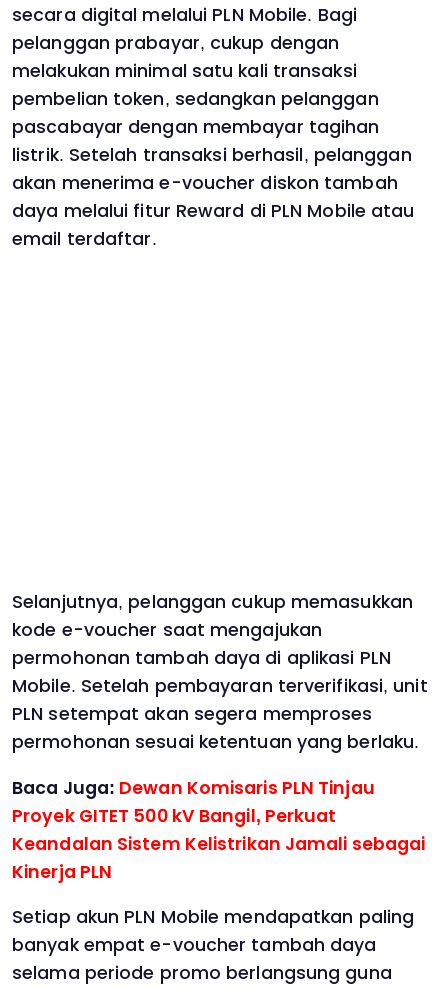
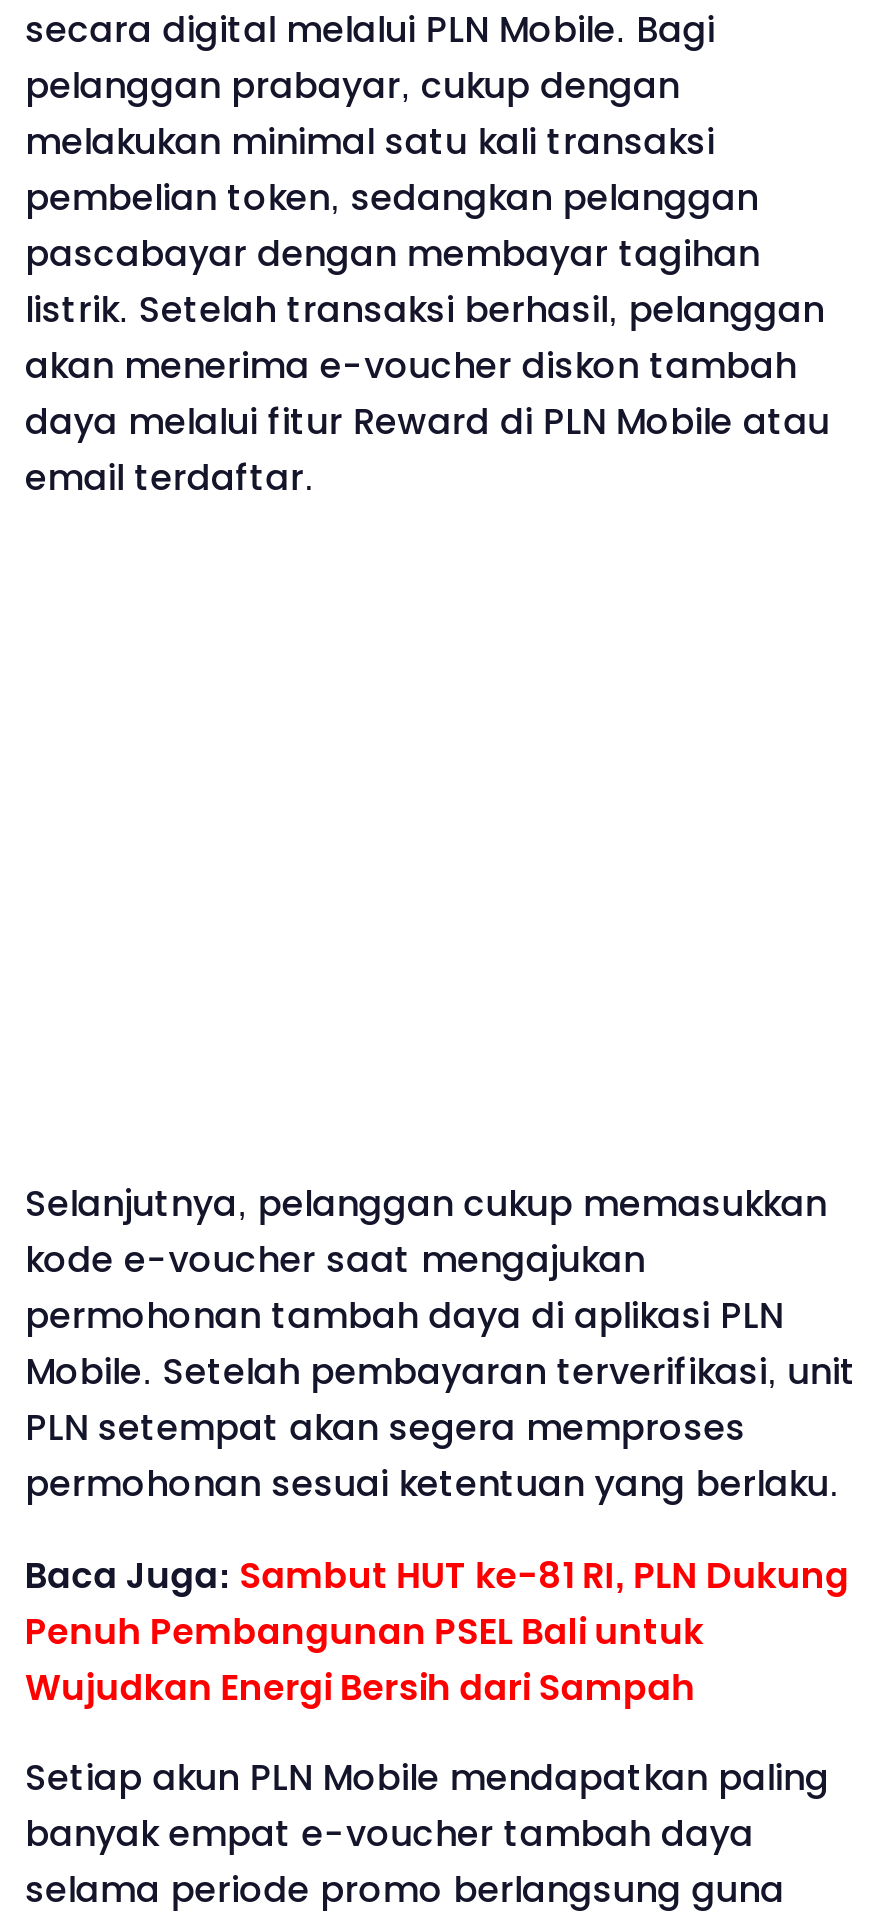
[12,775,425,883] Baca Juga: Dewan Komisaris PLN Tinjau | Proyek GITET 500 kV Bangil, Perkuat | Keandalan Sistem Kelistrikan Jamali sebagai | Kinerja PLN -> [25,1551,849,1711] Baca Juga: Sambut HUT ke-81 RI, PLN Dukung | Penuh Pembangunan PSEL Bali untuk | Wujudkan Energi Bersih dari Sampah

